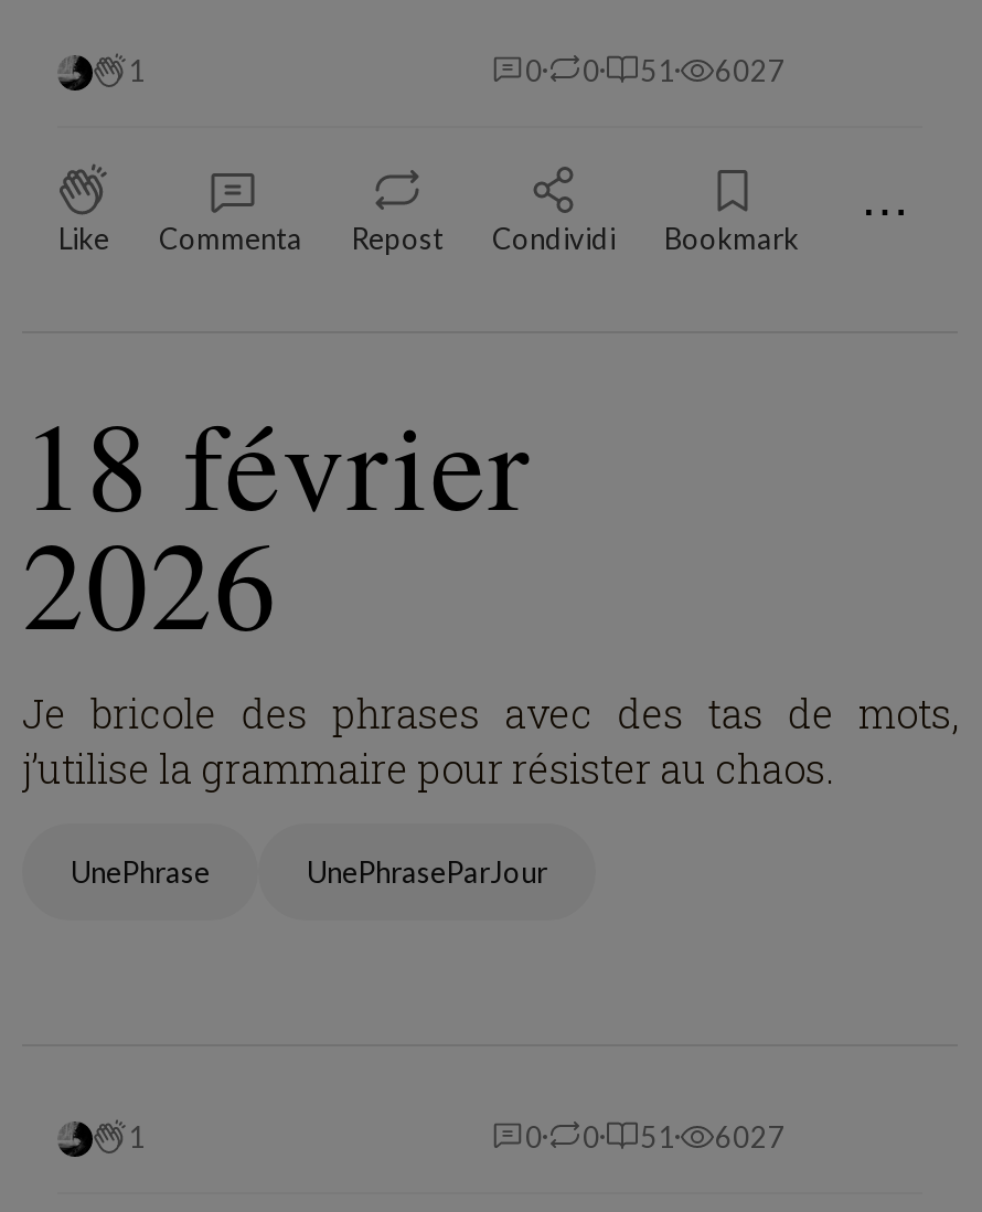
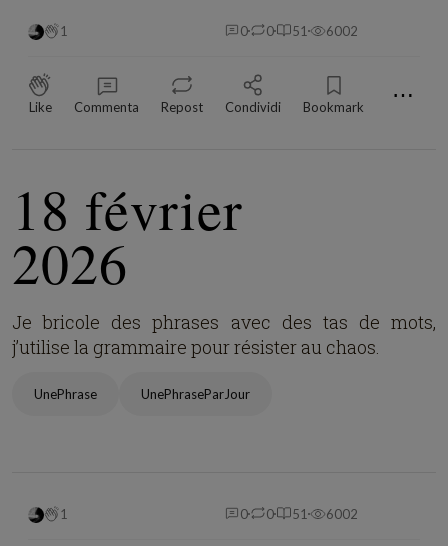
[525,53,786,88] 0 0 51 6027 -> [240,23,358,39] 0 0 51 6002
[525,1119,786,1155] 0 0 51 6027 -> [240,506,358,522] 0 0 51 6002

